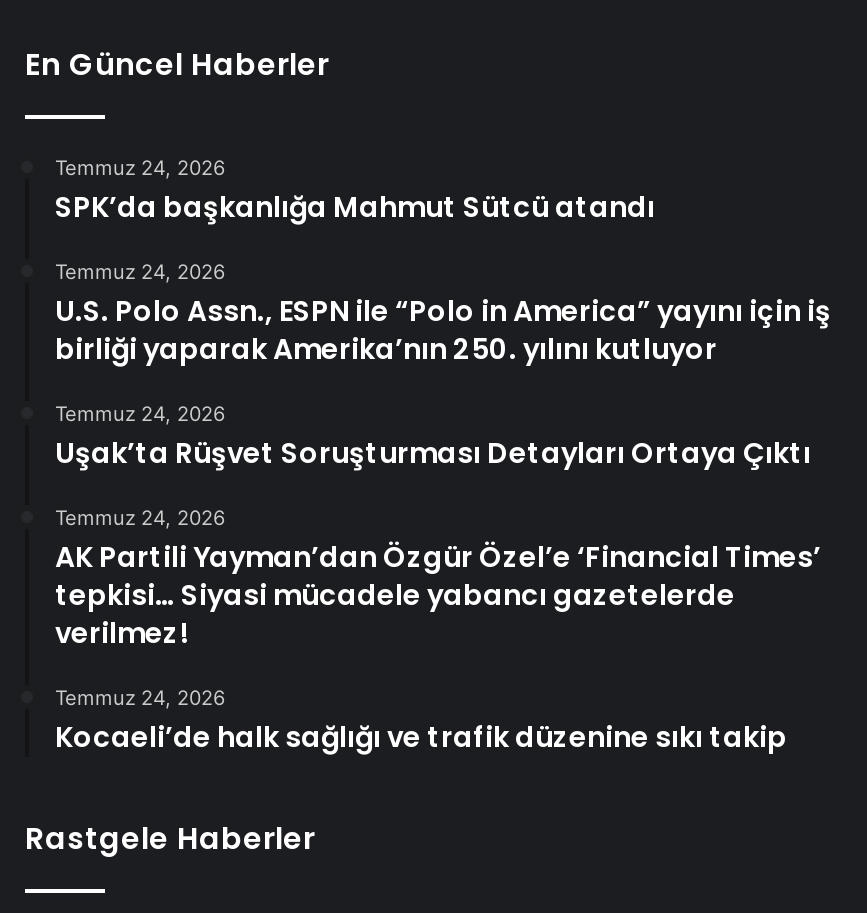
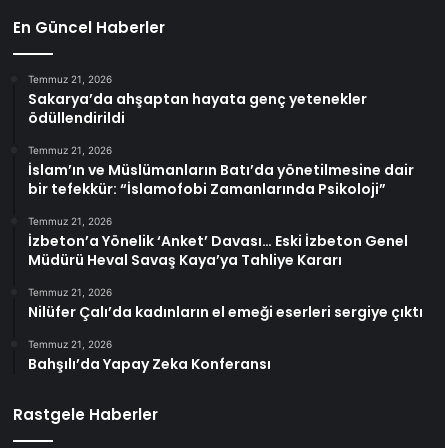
[55,155,655,227] Temmuz 24, 2026 | SPK’da başkanlığa Mahmut Sütcü atandı -> [28,73,367,128] Temmuz 21, 2026 | Sakarya’da ahşaptan hayata genç yetenekler | ödüllendirildi
[55,259,831,369] Temmuz 24, 2026 | U.S. Polo Assn., ESPN ile “Polo in America” yayını için iş | birliği yaparak Amerika’nın 250. yılını kutluyor -> [28,144,414,199] Temmuz 21, 2026 | İslam’ın ve Müslümanların Batı’da yönetilmesine dair | bir tefekkür: “İslamofobi Zamanlarında Psikoloji”
[55,401,811,473] Temmuz 24, 2026 | Uşak’ta Rüşvet Soruşturması Detayları Ortaya Çıktı -> [28,215,408,270] Temmuz 21, 2026 | İzbeton’a Yönelik ‘Anket’ Davası… Eski İzbeton Genel | Müdürü Heval Savaş Kaya’ya Tahliye Kararı
[55,505,821,653] Temmuz 24, 2026 | AK Partili Yayman’dan Özgür Özel’e ‘Financial Times’ | tepkisi… Siyasi mücadele yabancı gazetelerde | verilmez! -> [28,286,423,322] Temmuz 21, 2026 | Nilüfer Çalı’da kadınların el emeği eserleri sergiye çıktı
[55,685,787,757] Temmuz 24, 2026 | Kocaeli’de halk sağlığı ve trafik düzenine sıkı takip -> [28,338,271,374] Temmuz 21, 2026 | Bahşılı’da Yapay Zeka Konferansı

